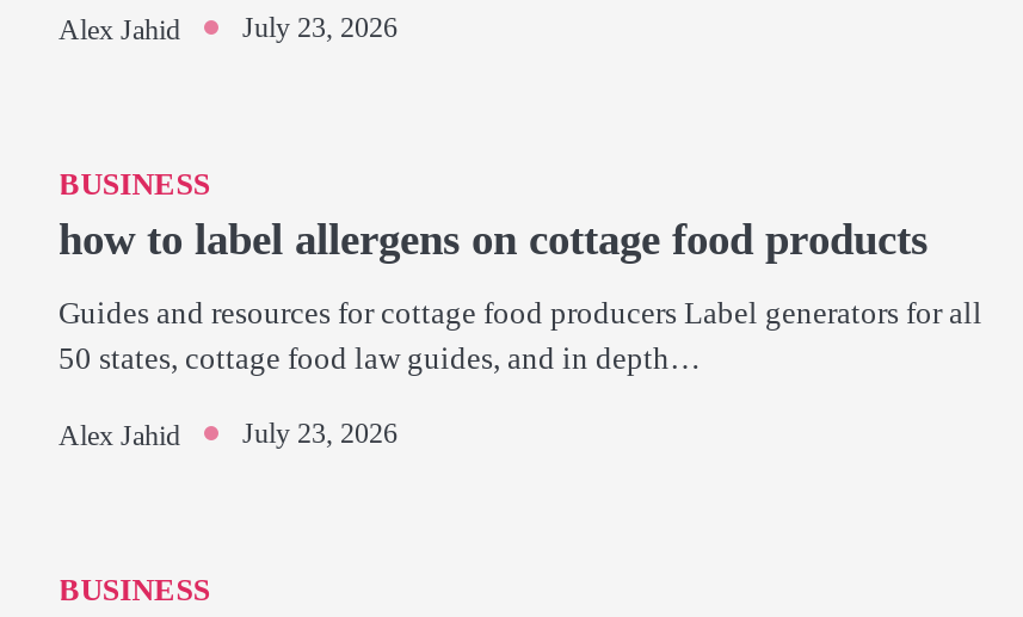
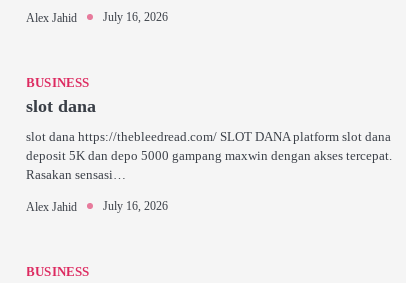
[58,11,398,47] Alex Jahid July 23, 2026 -> [26,10,168,25] Alex Jahid July 16, 2026
[58,216,928,264] how to label allergens on cottage food products -> [26,96,96,116] slot dana
[58,295,982,376] Guides and resources for cottage food producers Label generators for all | 50 states, cottage food law guides, and in depth… -> [26,129,392,182] slot dana https://thebleedread.com/ SLOT DANA platform slot dana | deposit 5K dan depo 5000 gampang maxwin dengan akses tercepat. | Rasakan sensasi…
[58,417,398,452] Alex Jahid July 23, 2026 -> [26,199,168,214] Alex Jahid July 16, 2026

